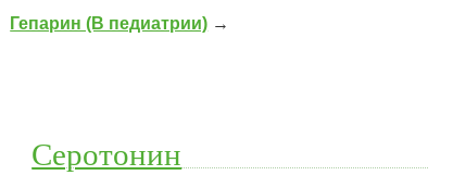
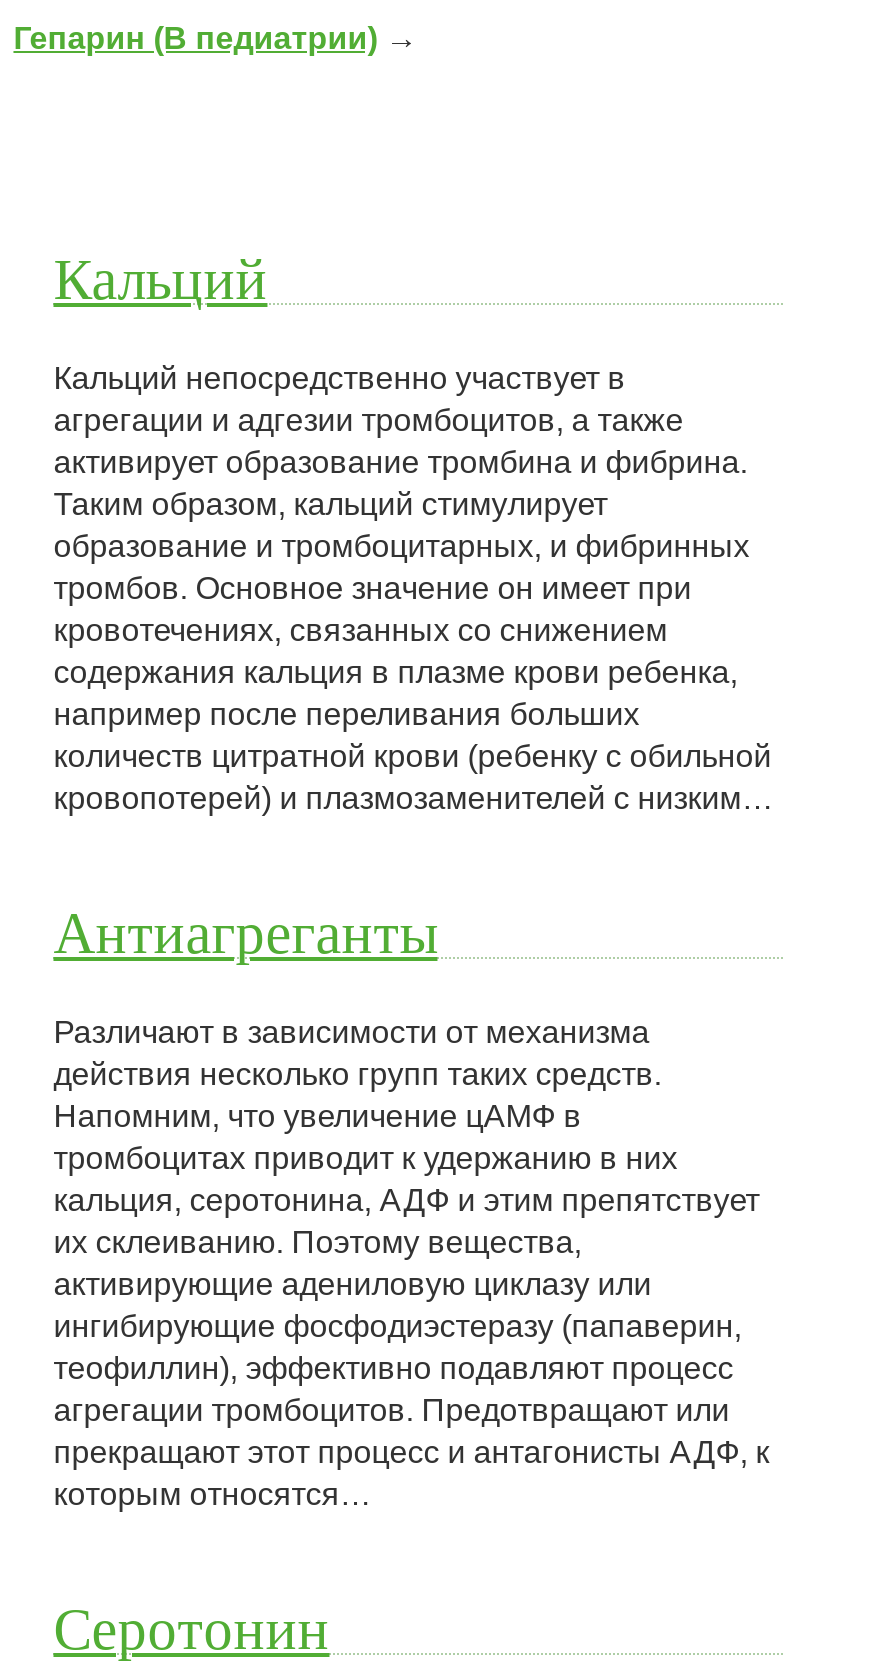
none -> [53,239,773,1511] Кальций | Кальций непосредственно участвует в | агрегации и адгезии тромбоцитов, а также | активирует образование тромбина и фибрина. | Таким образом, кальций стимулирует | образование и тромбоцитарных, и фибринных | тромбов. Основное значение он имеет при | кровотечениях, связанных со снижением | содержания кальция в плазме крови ребенка, | например после переливания больших | количеств цитратной крови (ребенку с обильной | кровопотерей) и плазмозаменителей с низким… | Антиагреганты | Различают в зависимости от механизма | действия несколько групп таких средств. | Напомним, что увеличение цАМФ в | тромбоцитах приводит к удержанию в них | кальция, серотонина, АДФ и этим препятствует | их склеиванию. Поэтому вещества, | активирующие адениловую циклазу или | ингибирующие фосфодиэстеразу (папаверин, | теофиллин), эффективно подавляют процесс | агрегации тромбоцитов. Предотвращают или | прекращают этот процесс и антагонисты АДФ, к | которым относятся…

